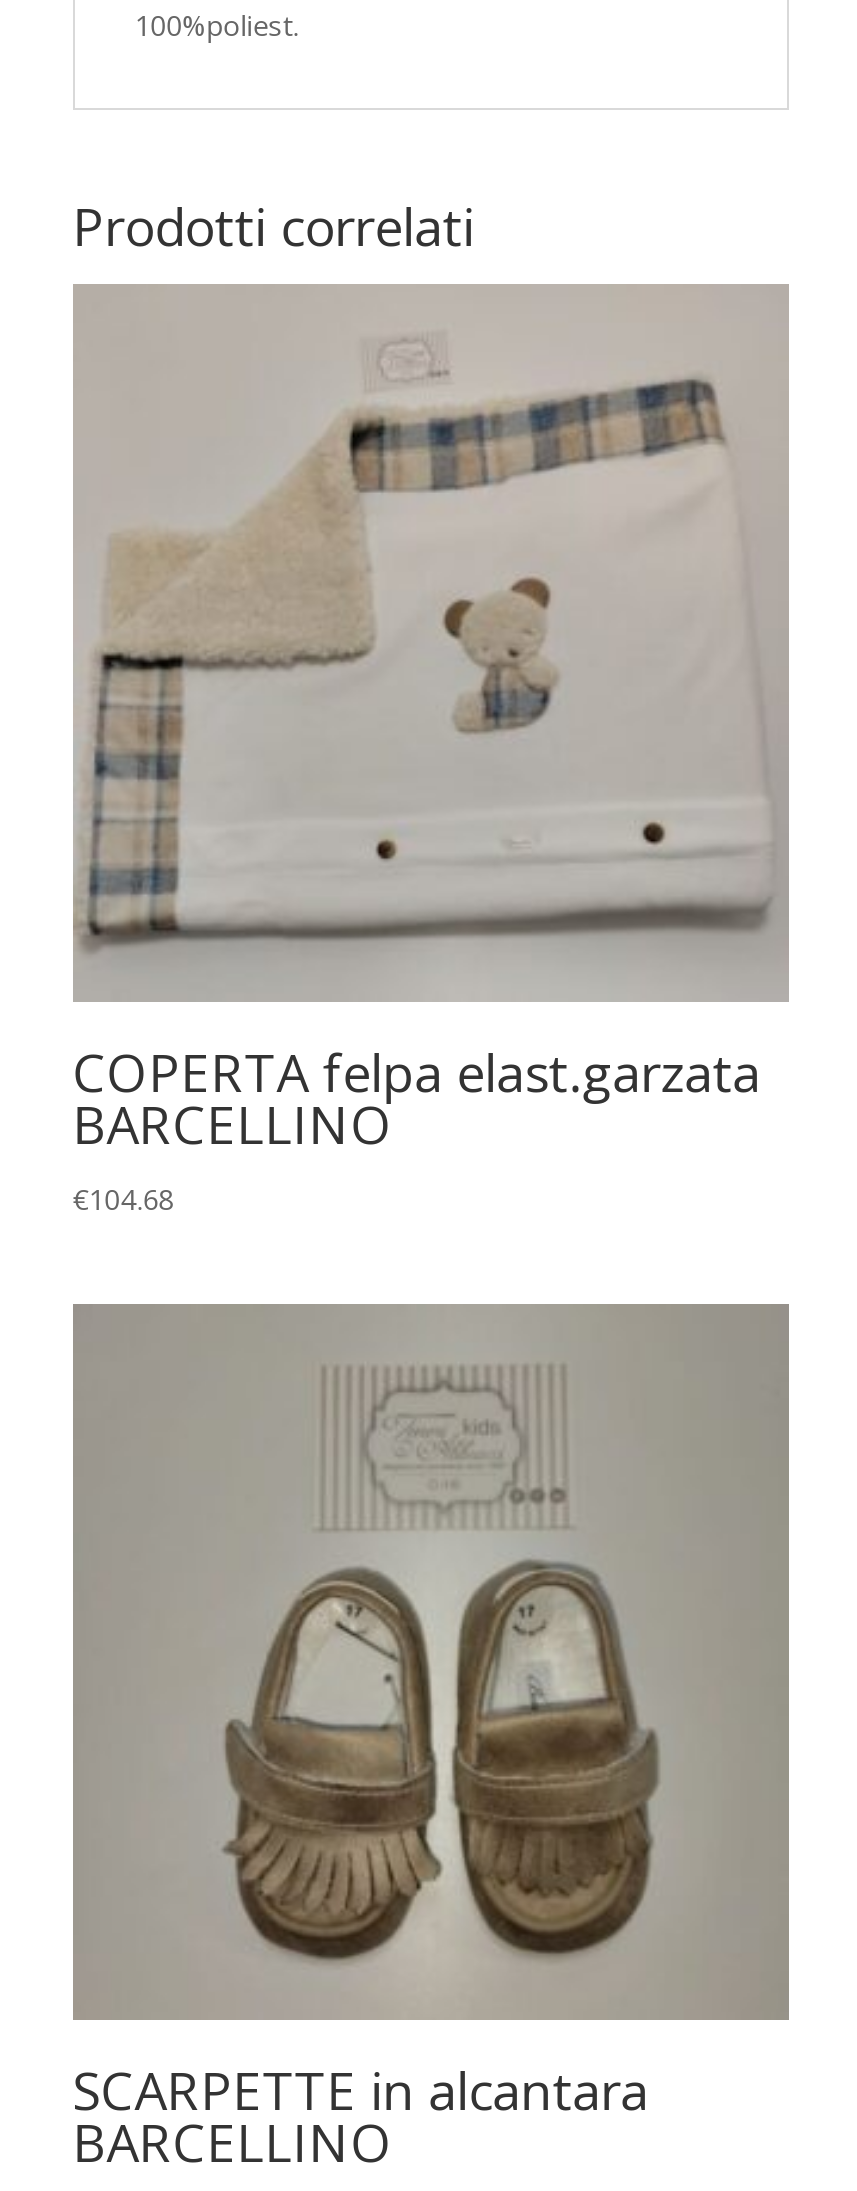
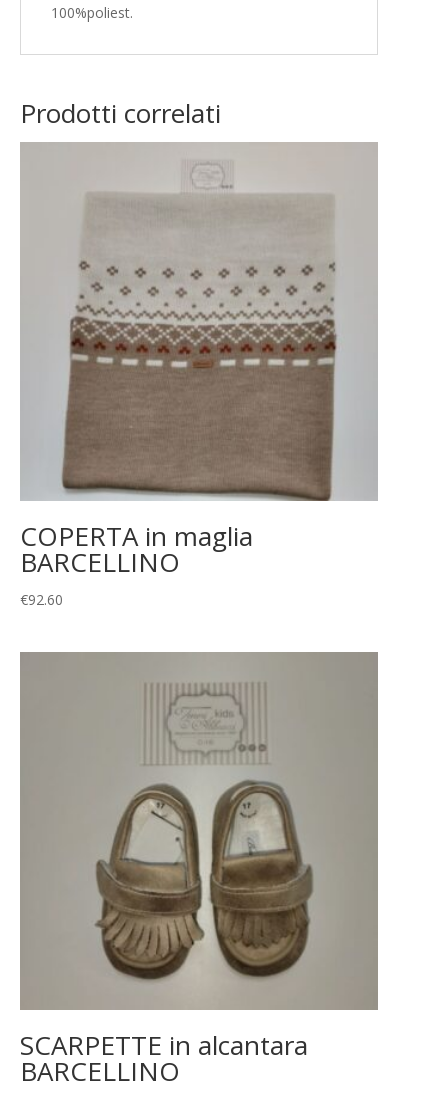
[73,340,785,1108] [image] | COPERTA felpa elast.garzata -> [20,172,375,554] [image] | COPERTA in maglia
[73,1180,175,1218] €104.68 -> [20,590,63,609] €92.60

